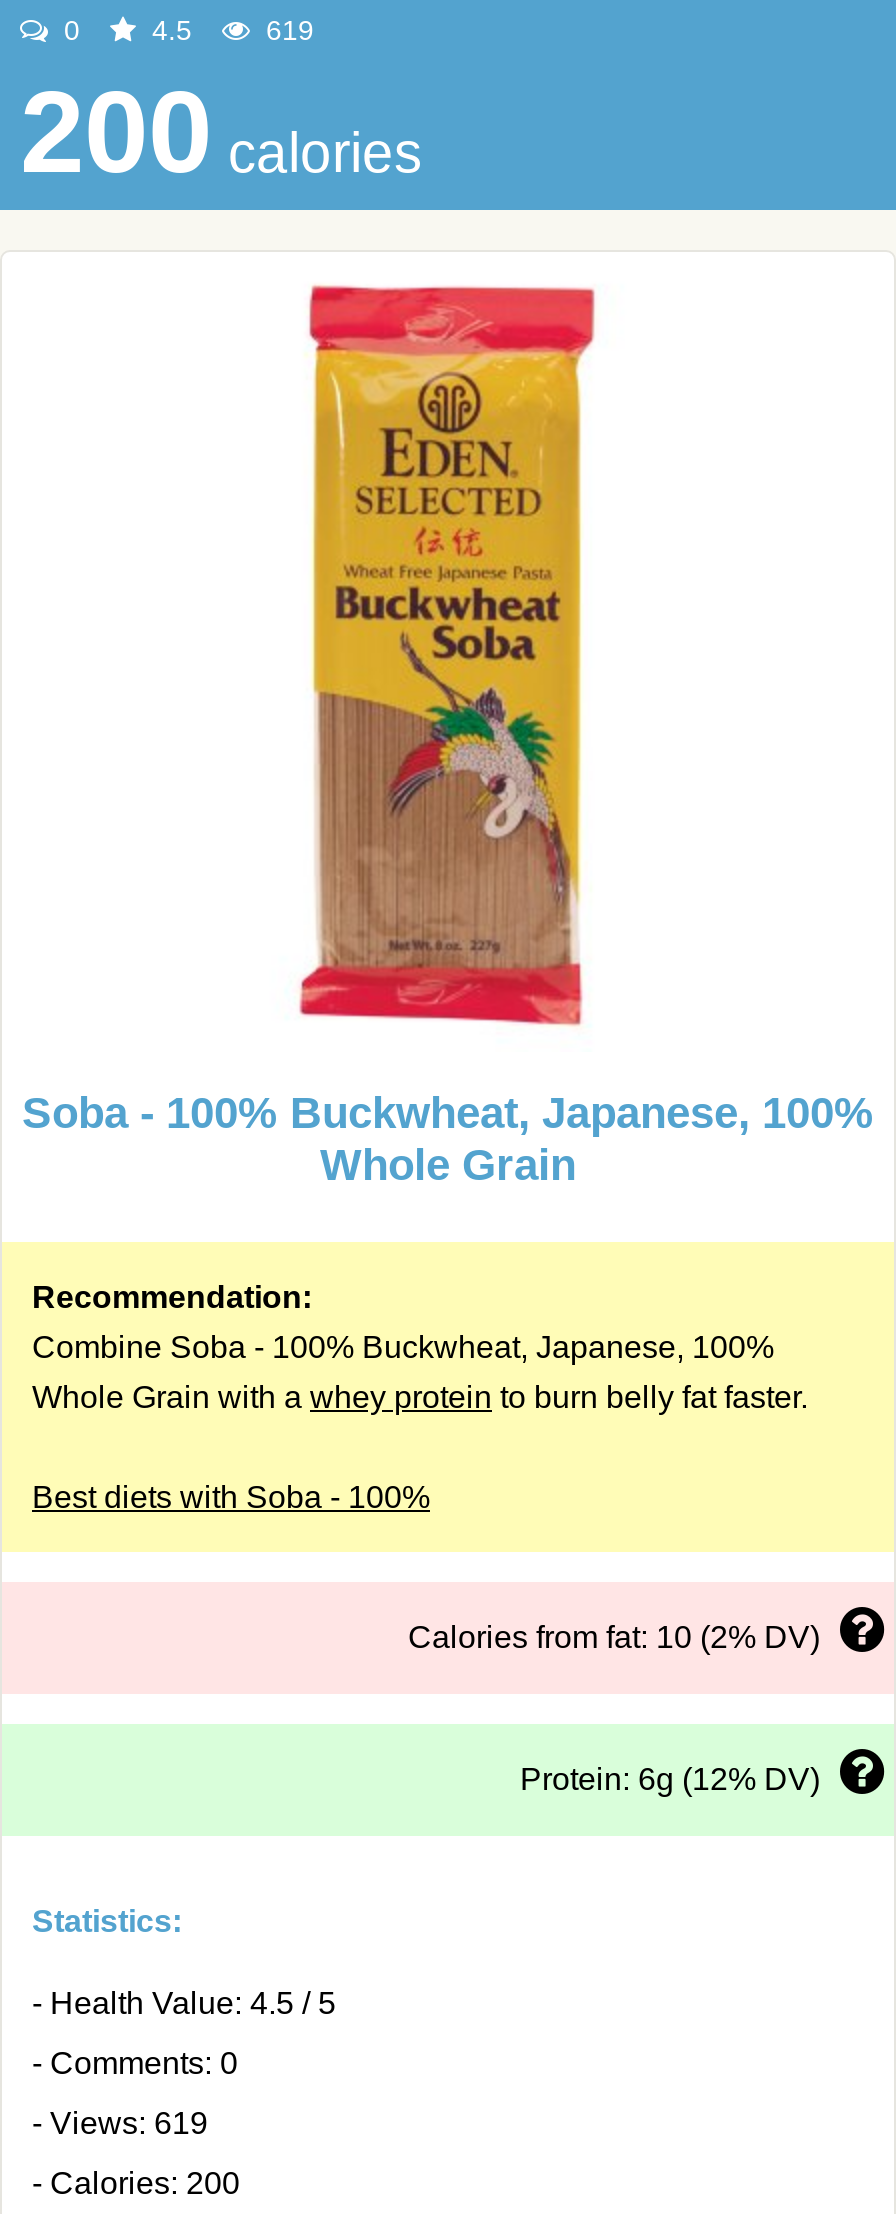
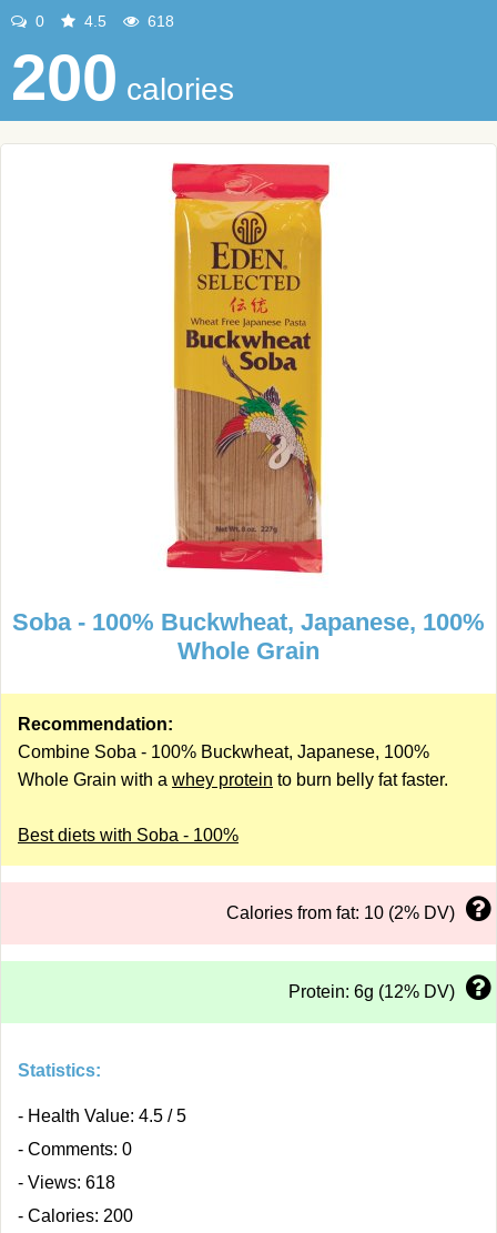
[258,14,314,46] 619 -> [143,12,174,30] 618
[32,2106,208,2140] - Views: 619 -> [18,1173,115,1192] - Views: 618

